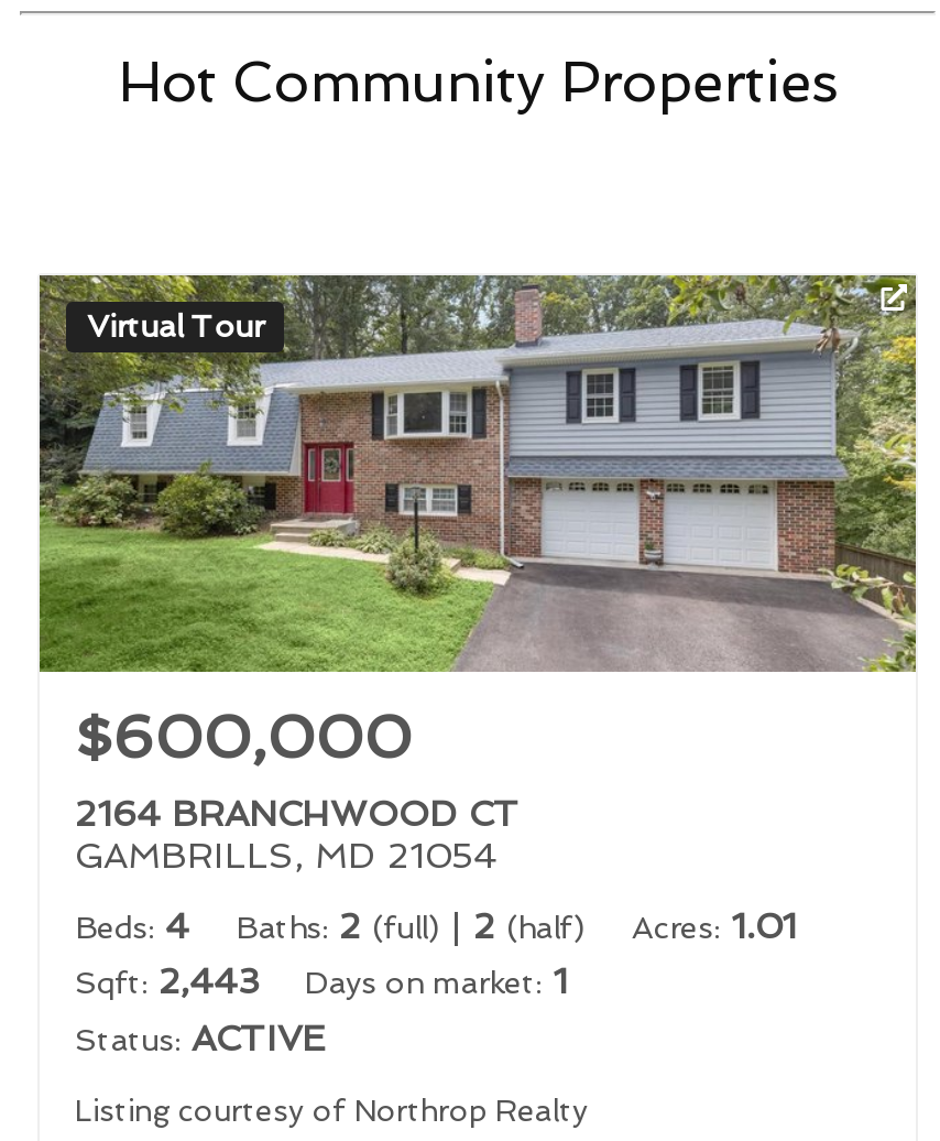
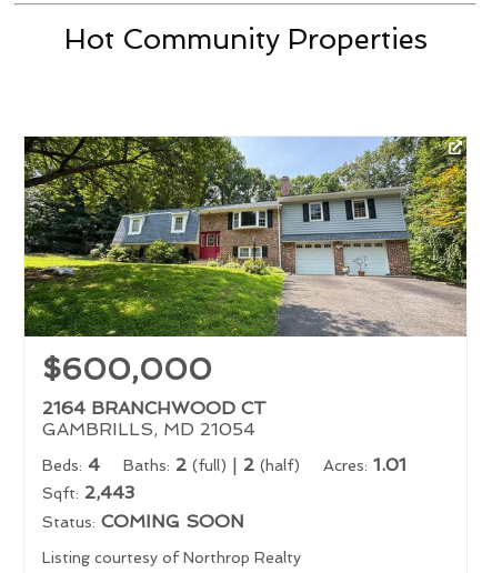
[37,273,918,674] [image] -> [23,135,468,338] [image]
[87,309,263,345] Virtual Tour -> none
[75,961,568,1060] Days on market: 1 | Status: ACTIVE -> [42,511,244,532] Status: COMING SOON

